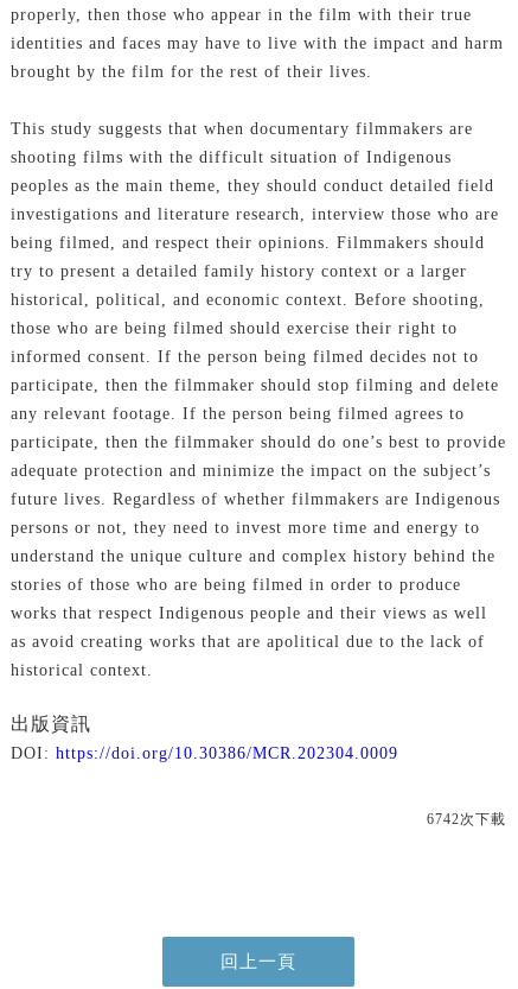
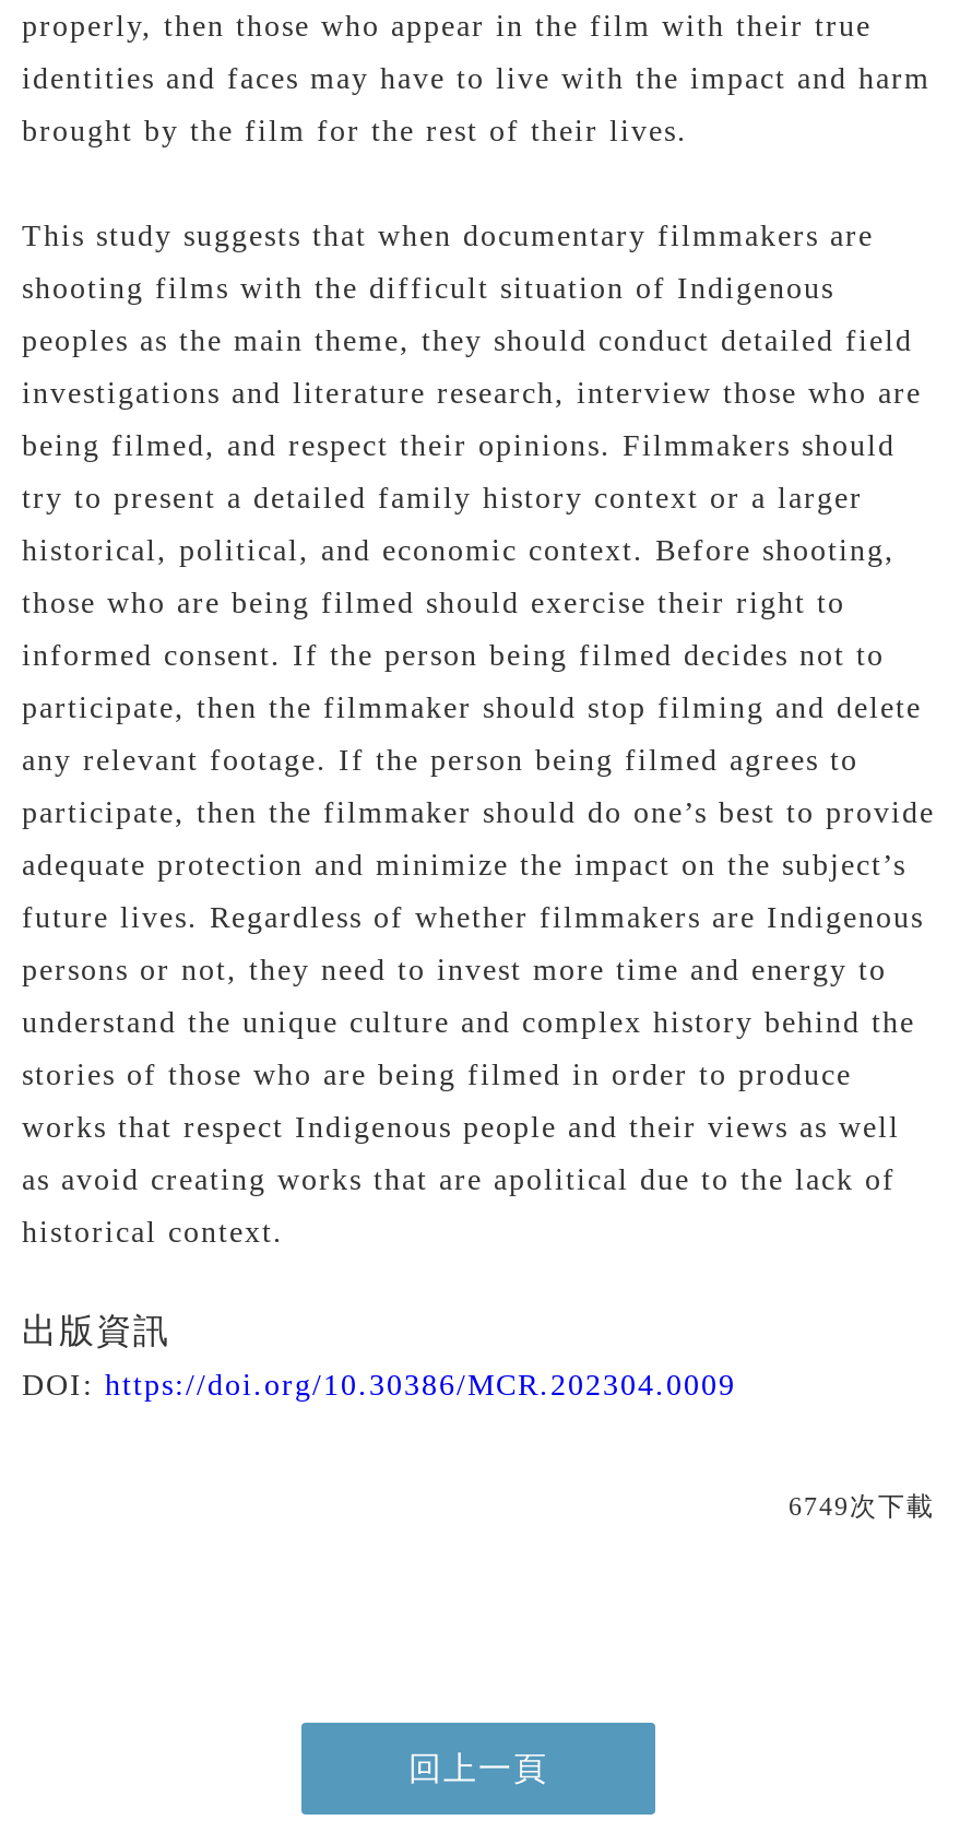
[427,811,506,828] 6742次下載 -> [789,1491,935,1522] 6749次下載

